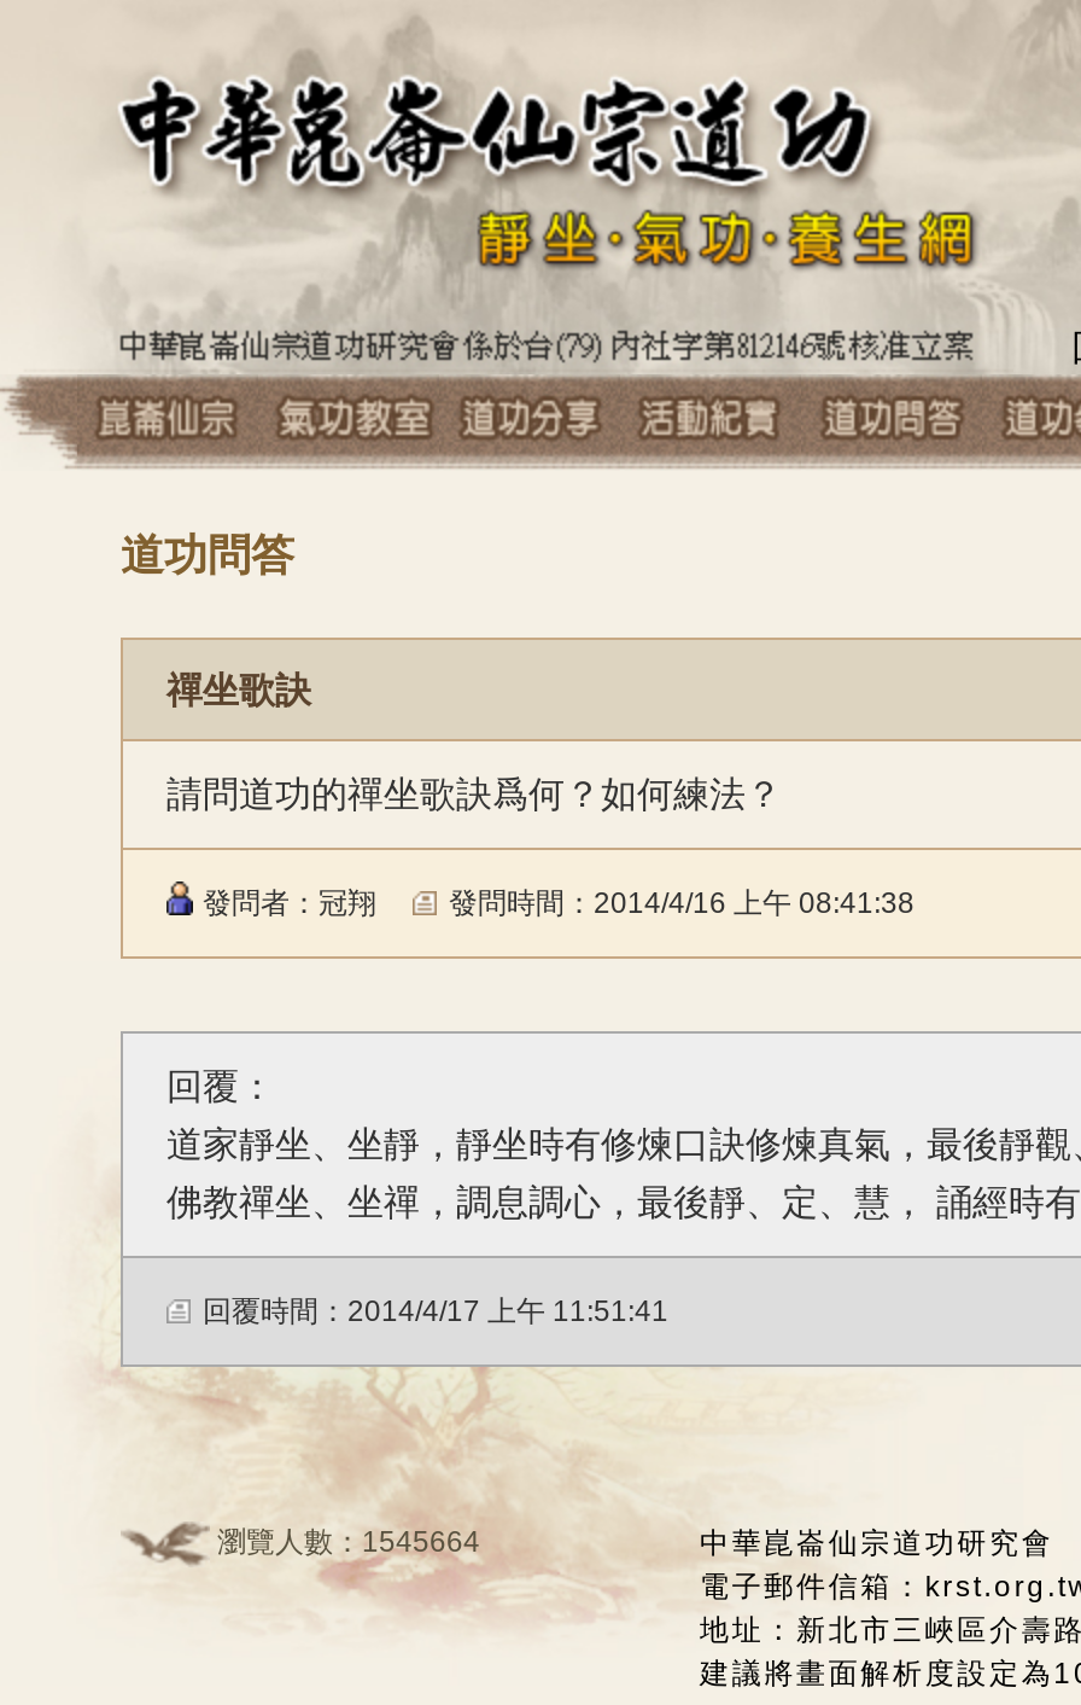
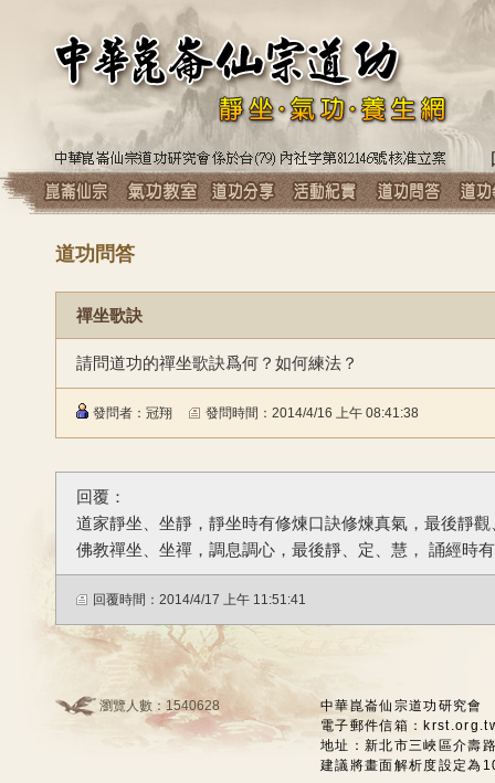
[210,1526,480,1559] 瀏覽人數：1545664 -> [96,698,220,713] 瀏覽人數：1540628

